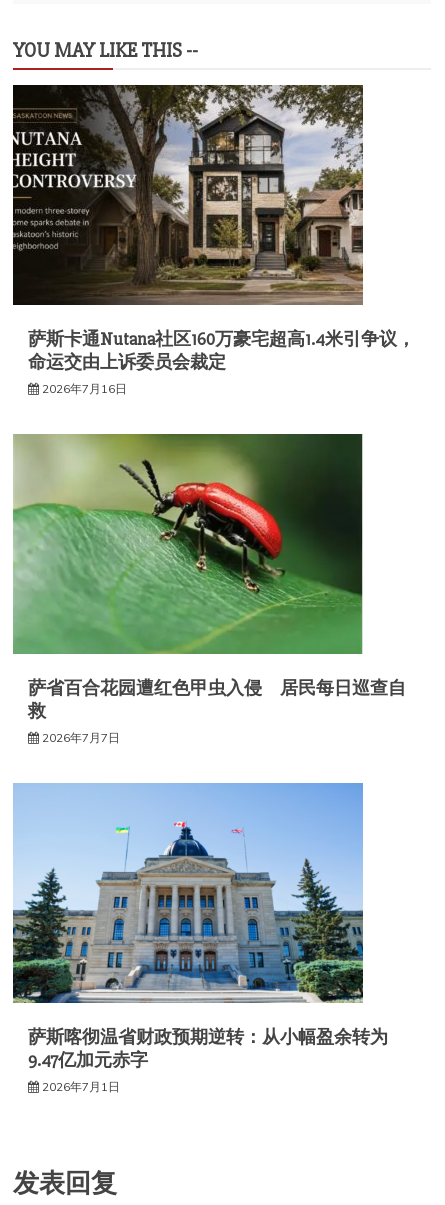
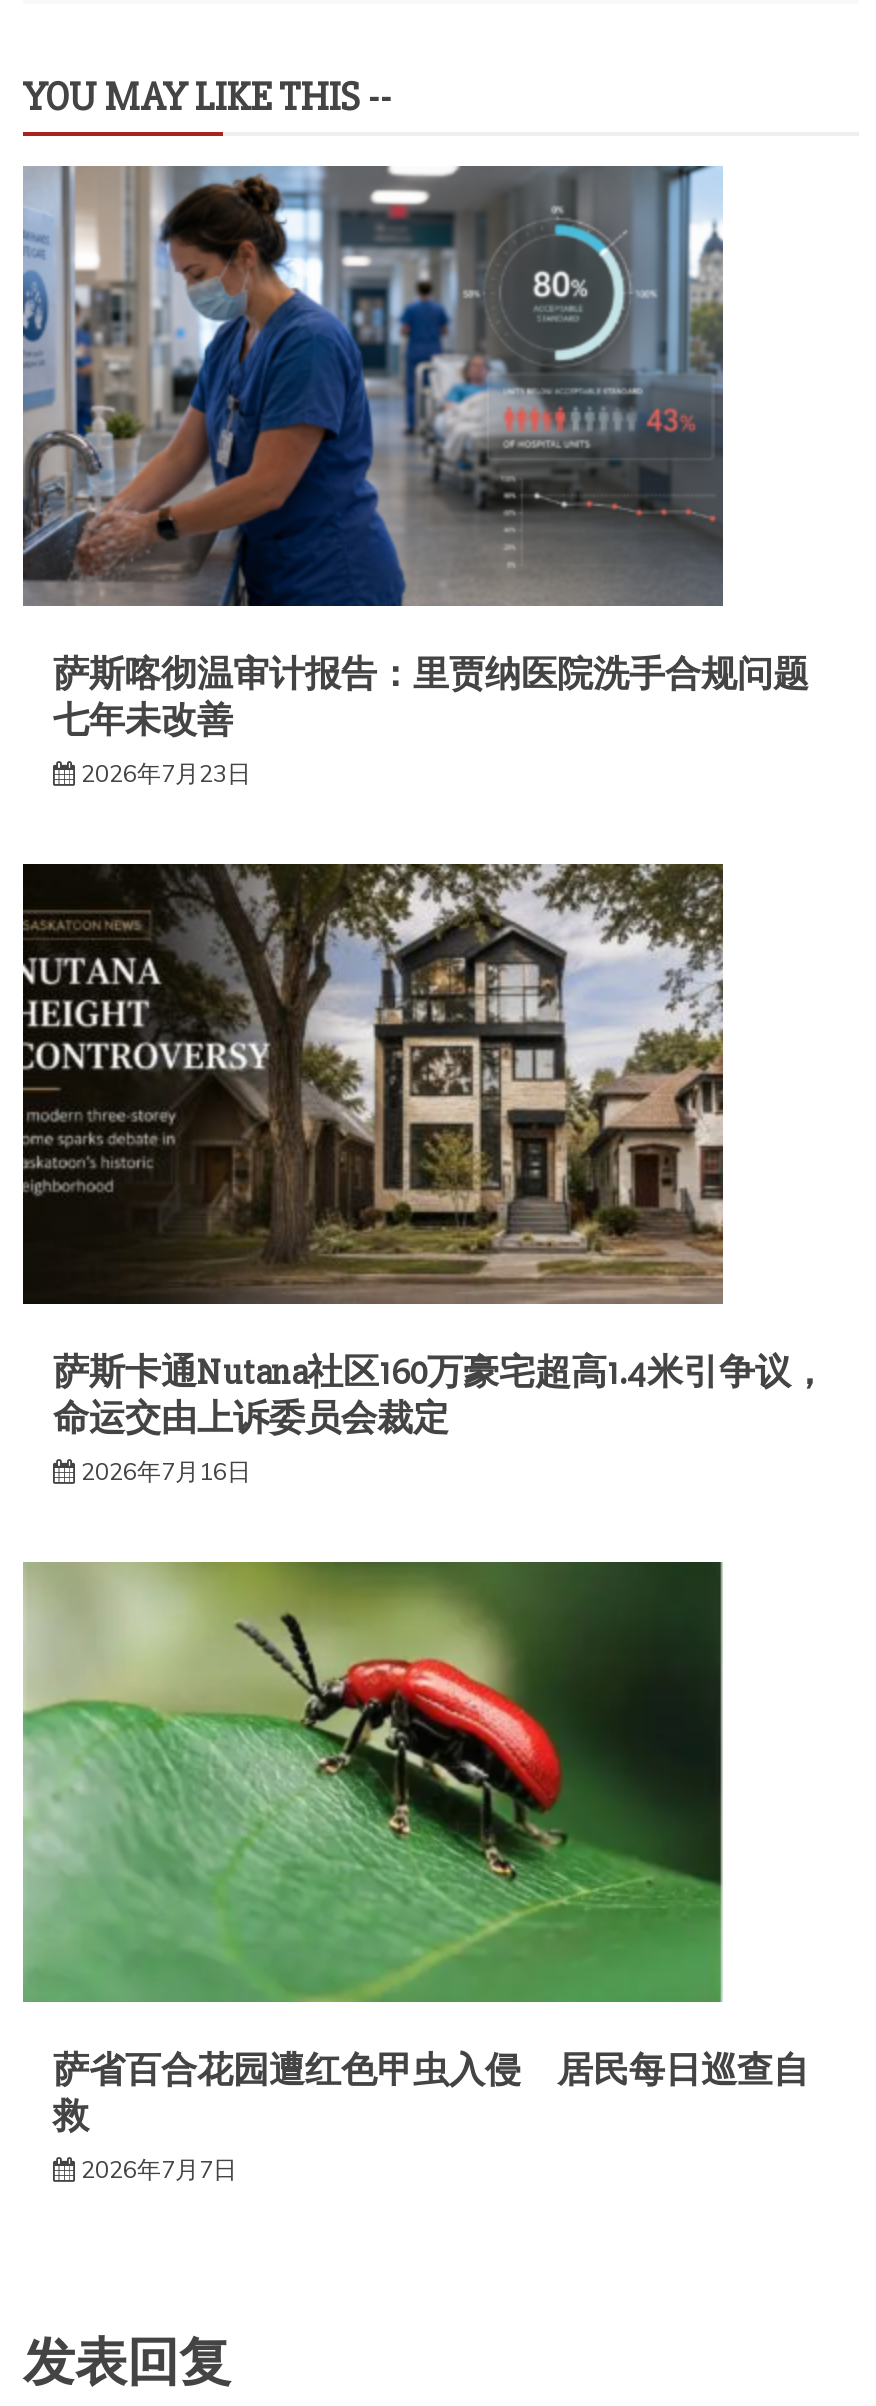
none -> [21,164,809,787] [image] | 萨斯喀彻温审计报告：里贾纳医院洗手合规问题 | 七年未改善 | 2026年7月23日
moved [12,83,415,744] -> [21,860,827,2183]: [image] | 萨斯卡通Nutana社区160万豪宅超高1.4米引争议， | 命运交由上诉委员会裁定 | 2026年7月16日 | 萨省百合花园遭红色甲虫入侵 居民每日巡查自 | 救 | 2026年7月7日
[12,782,388,1093] [image] | 萨斯喀彻温省财政预期逆转：从小幅盈余转为 | 9.47亿加元赤字 | 2026年7月1日 -> none

